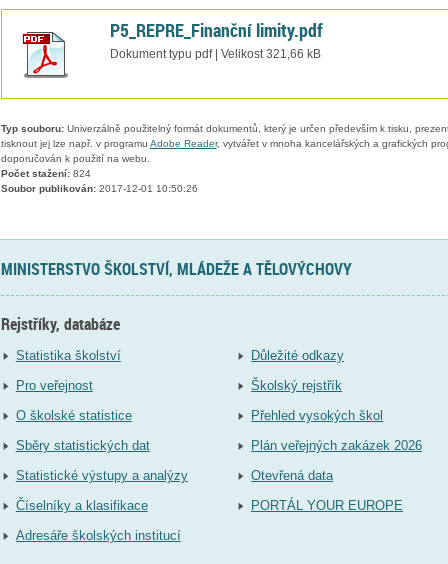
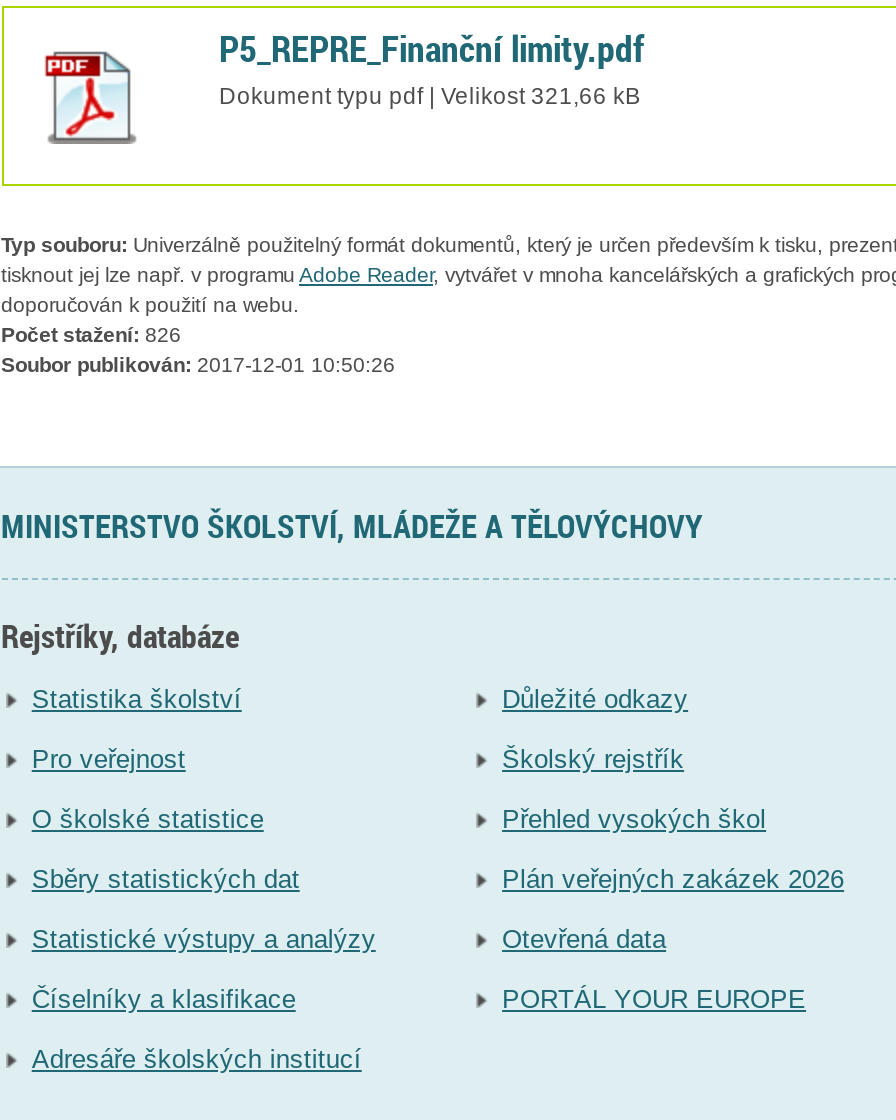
[0,168,90,179] Počet stažení: 824 -> [1,325,181,347] Počet stažení: 826

